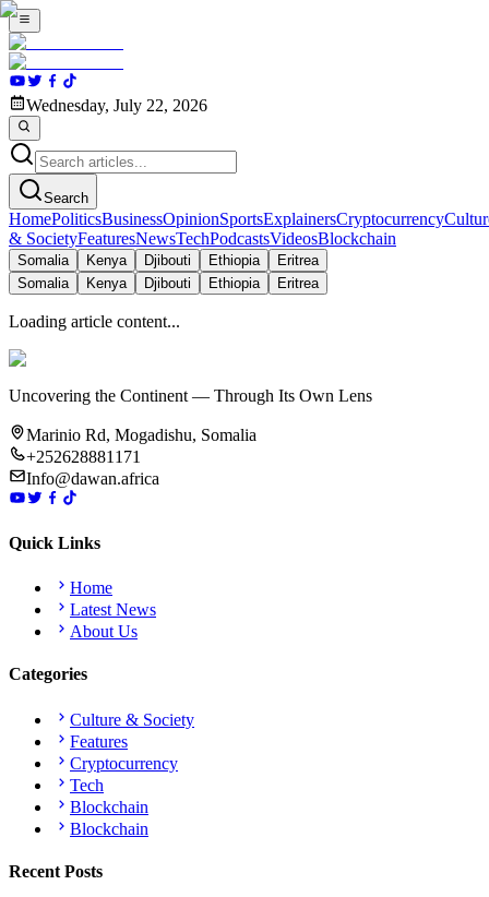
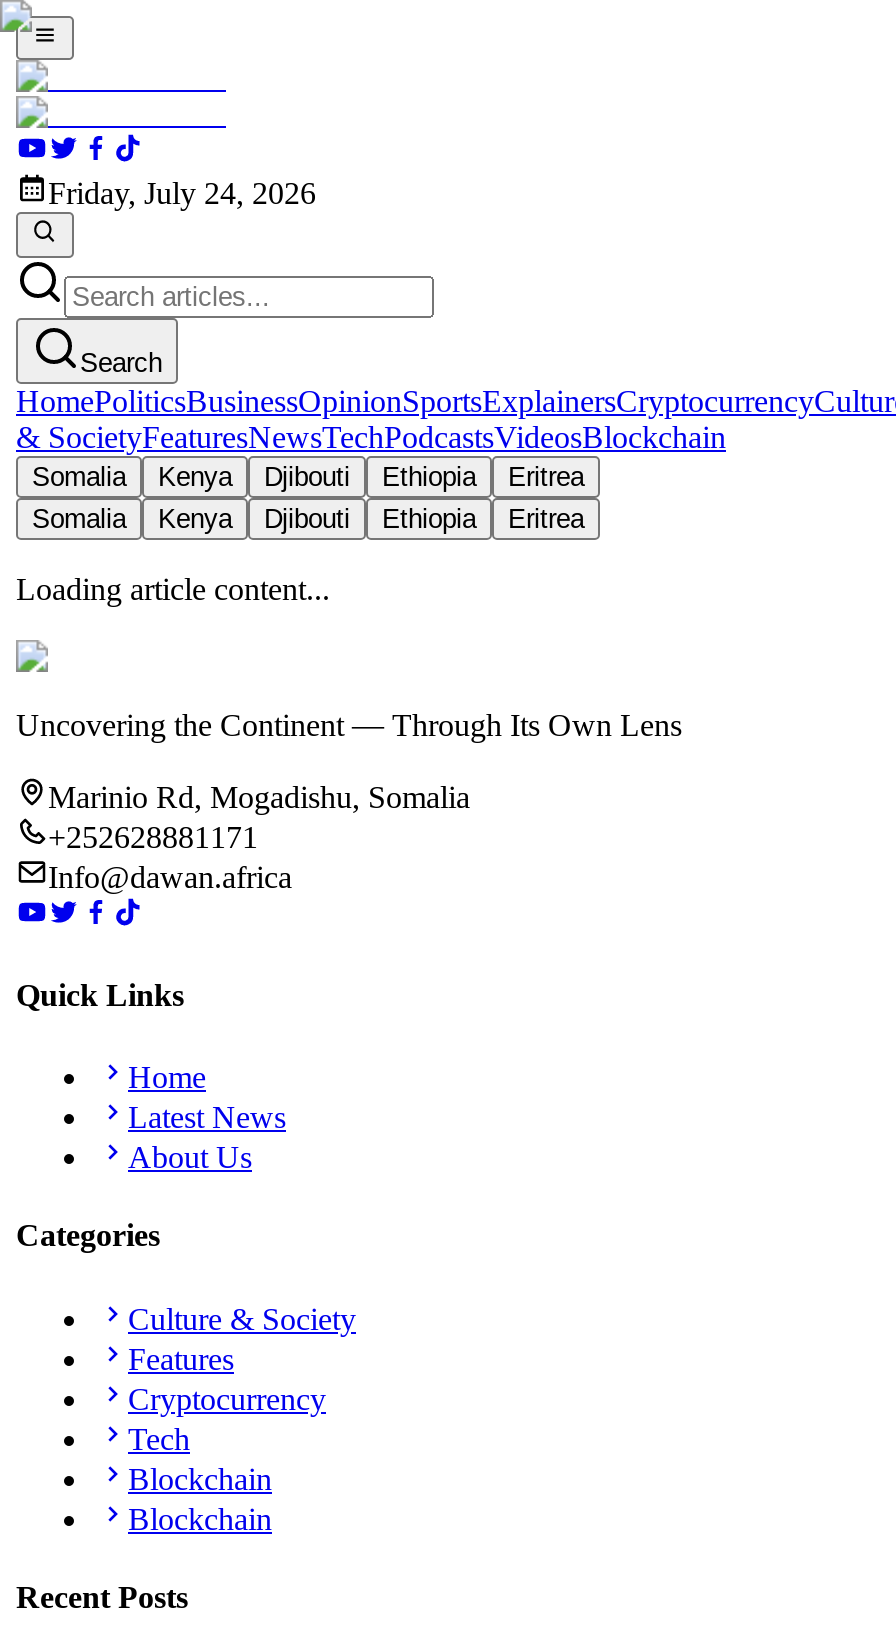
[26,96,207,115] Wednesday, July 22, 2026 -> [48,177,316,211] Friday, July 24, 2026

